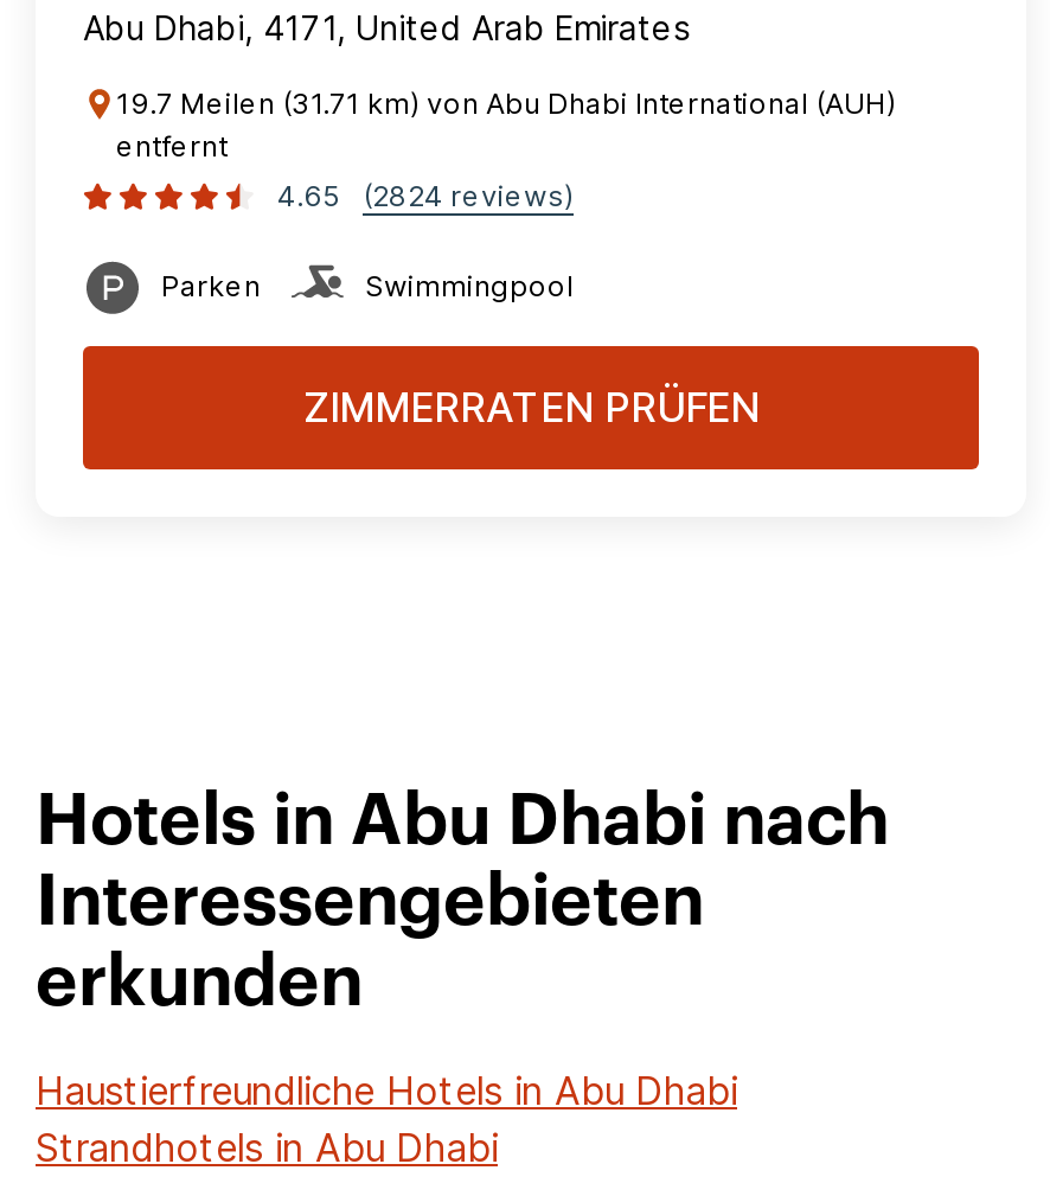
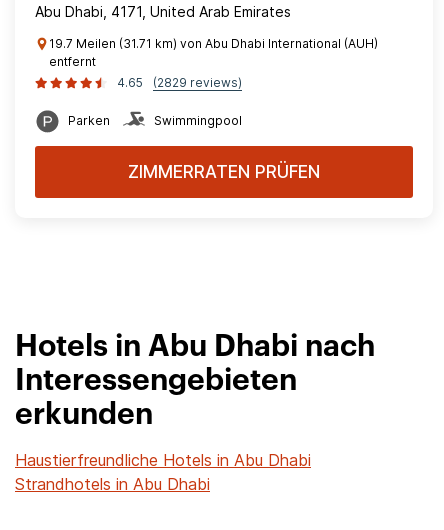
[277,178,574,213] 4.65 (2824 reviews) -> [117,75,242,90] 4.65 (2829 reviews)

